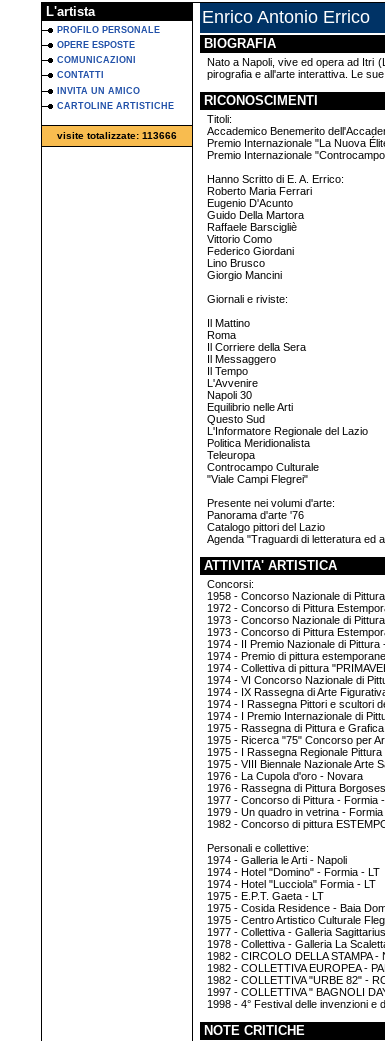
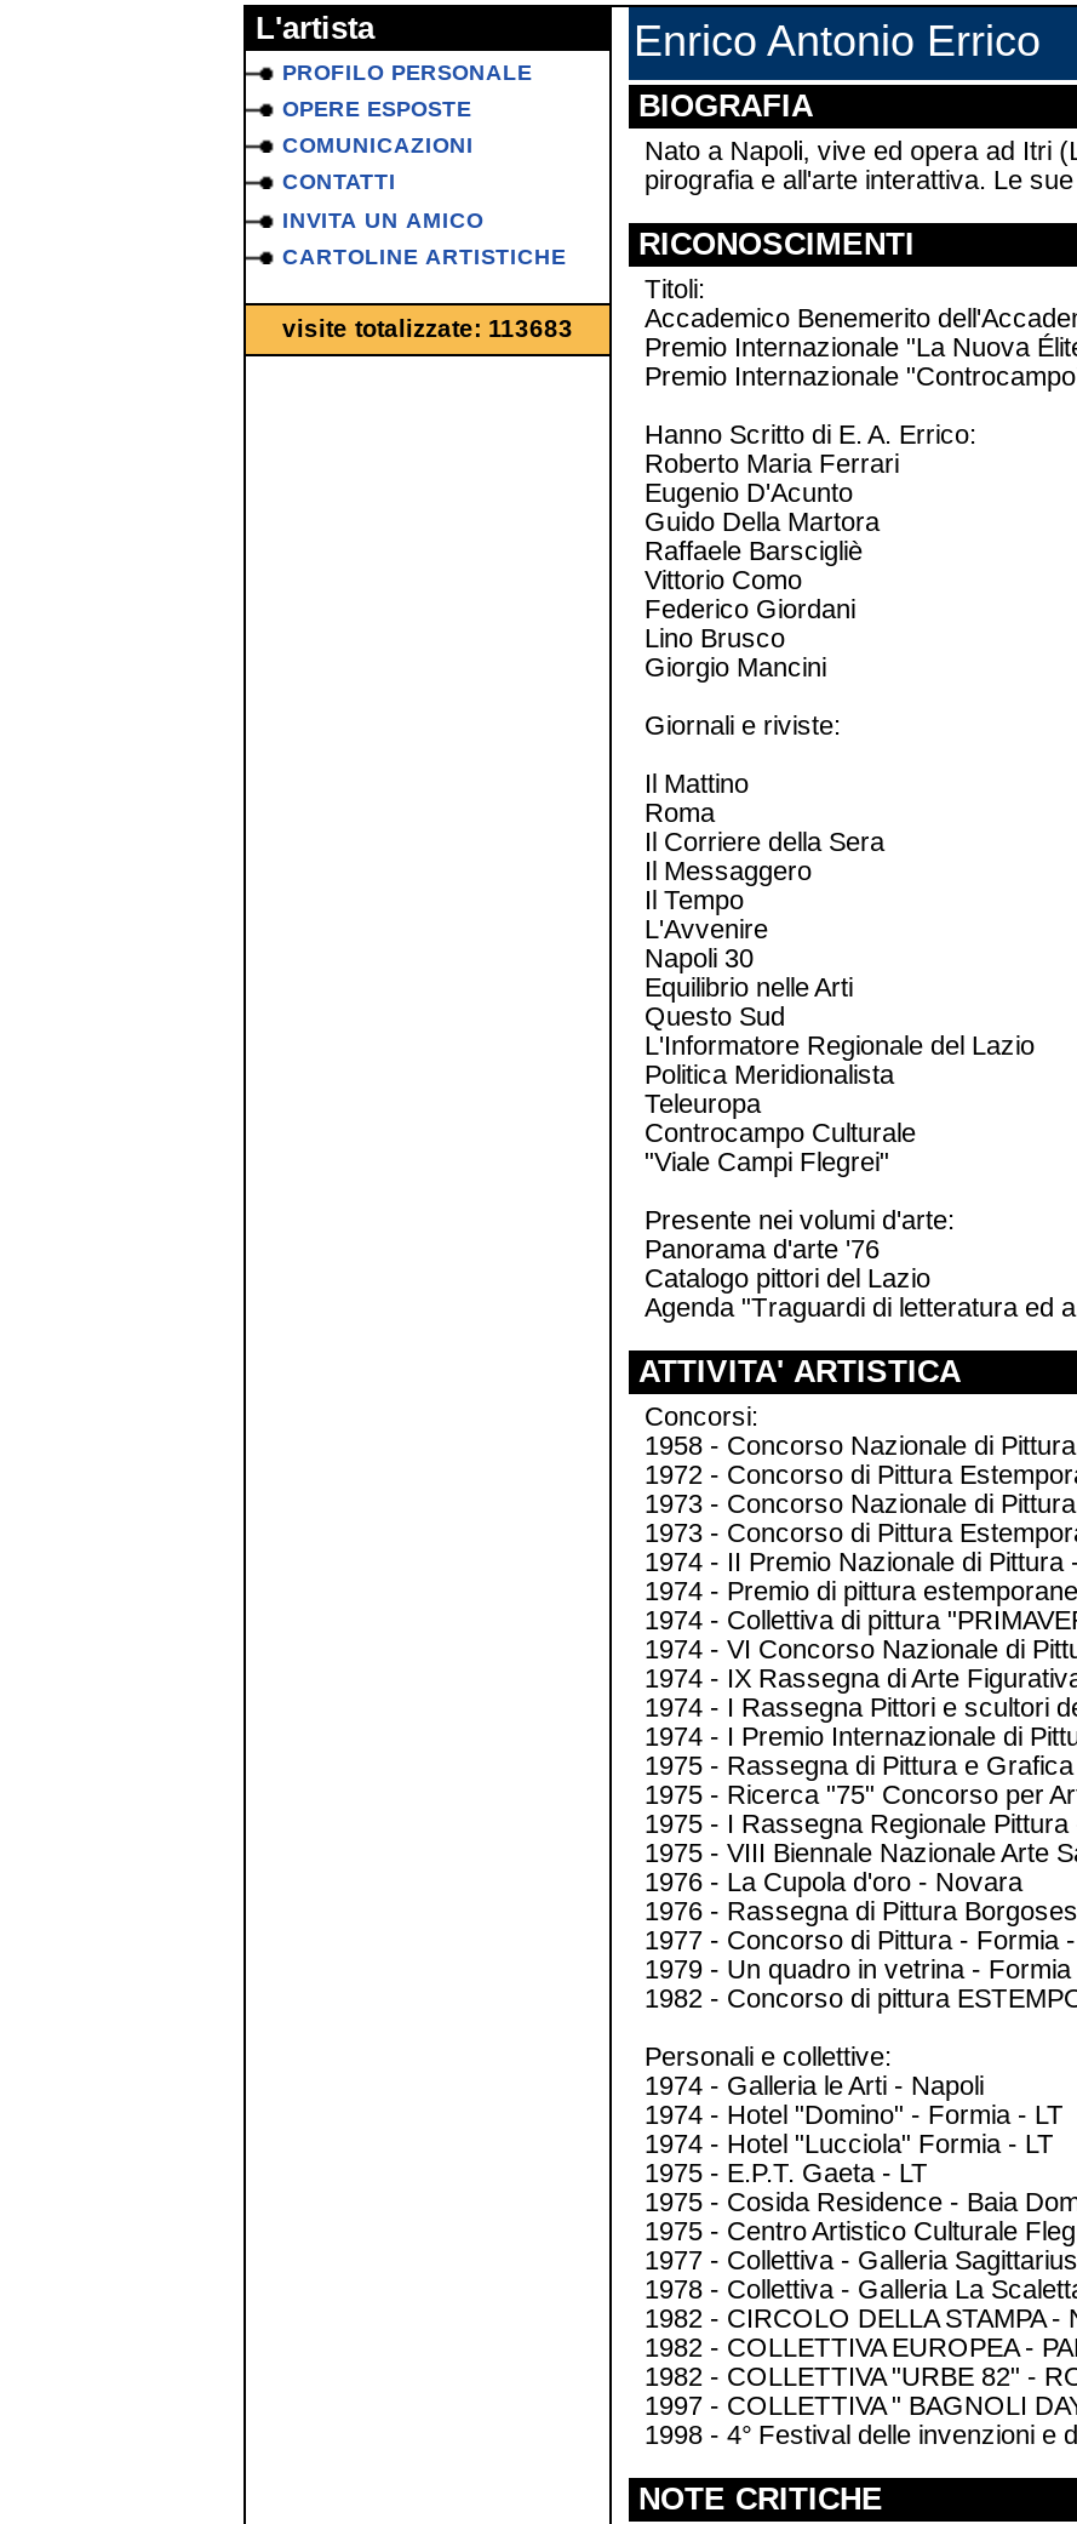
[57,130,177,141] visite totalizzate: 113666 -> [282,315,573,342] visite totalizzate: 113683

